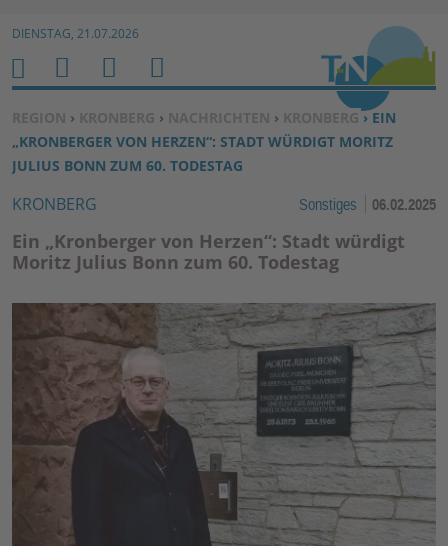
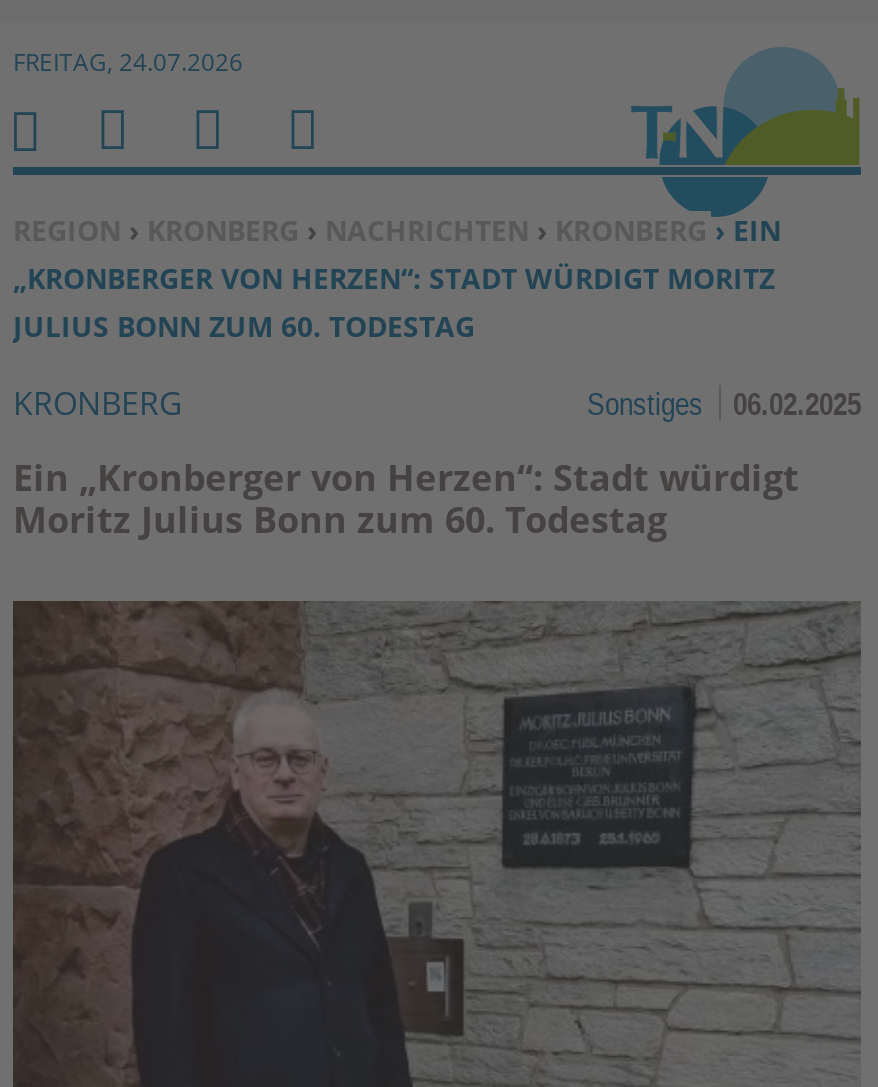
[12,25,139,42] DIENSTAG, 21.07.2026 -> [13,45,243,79] FREITAG, 24.07.2026

